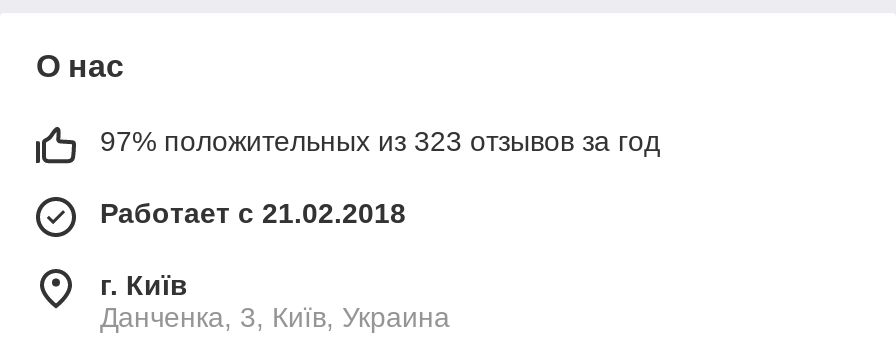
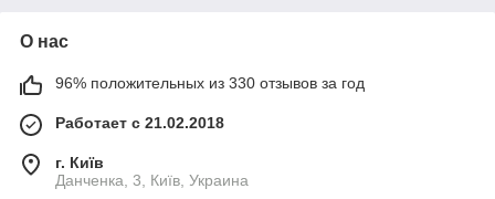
[100,125,660,157] 97% положительных из 323 отзывов за год -> [55,74,365,92] 96% положительных из 330 отзывов за год

